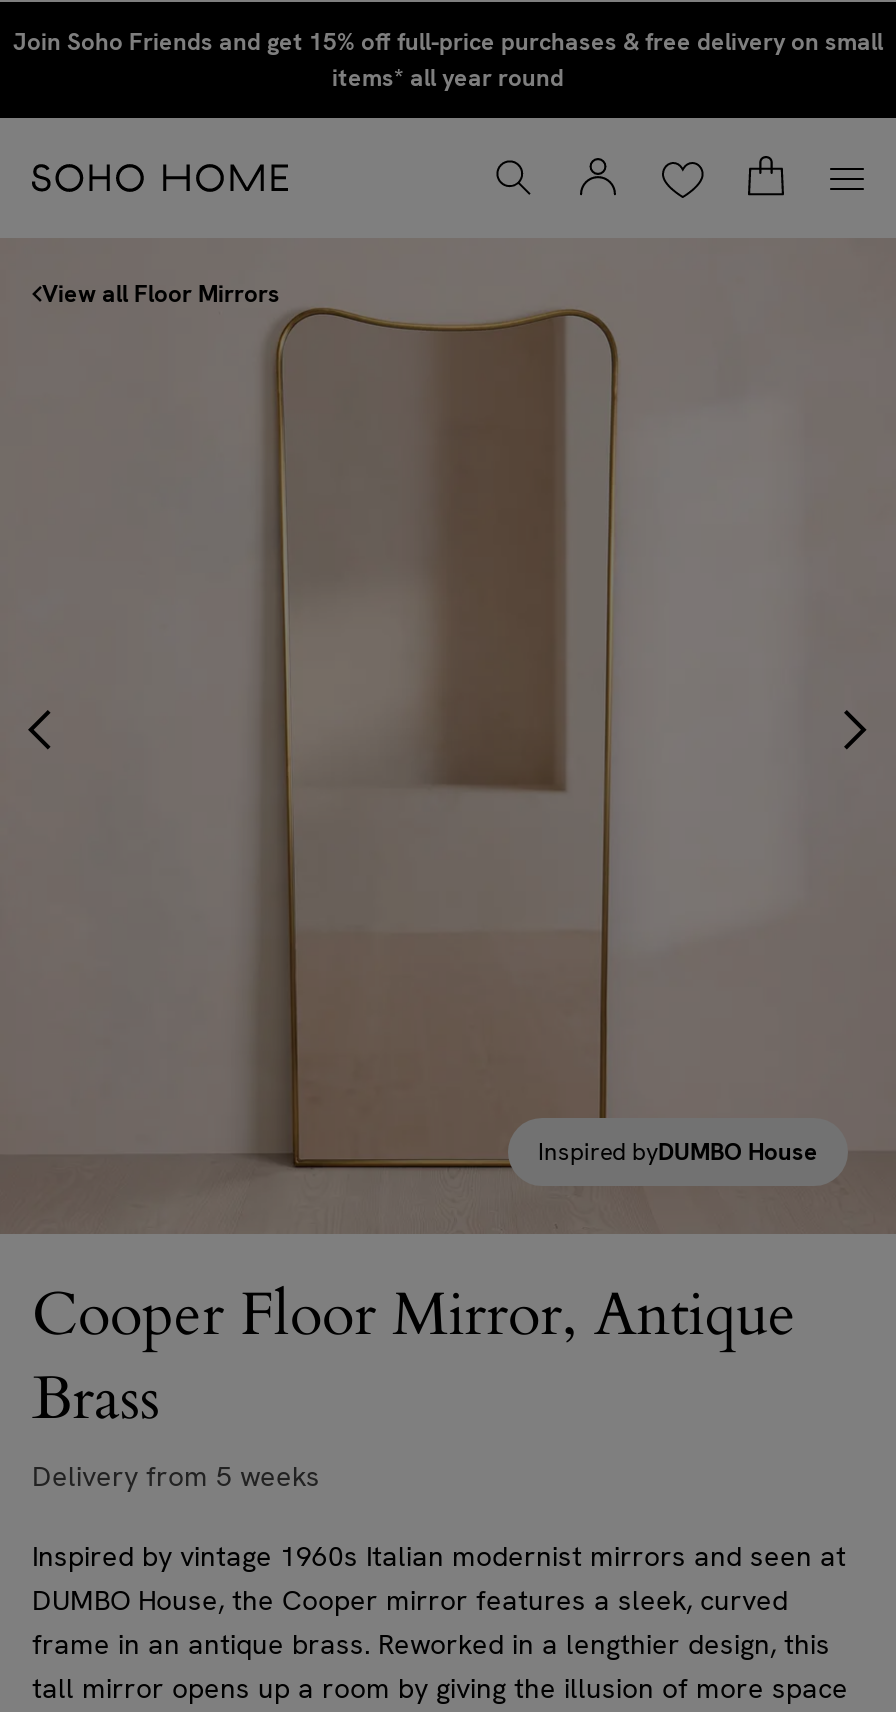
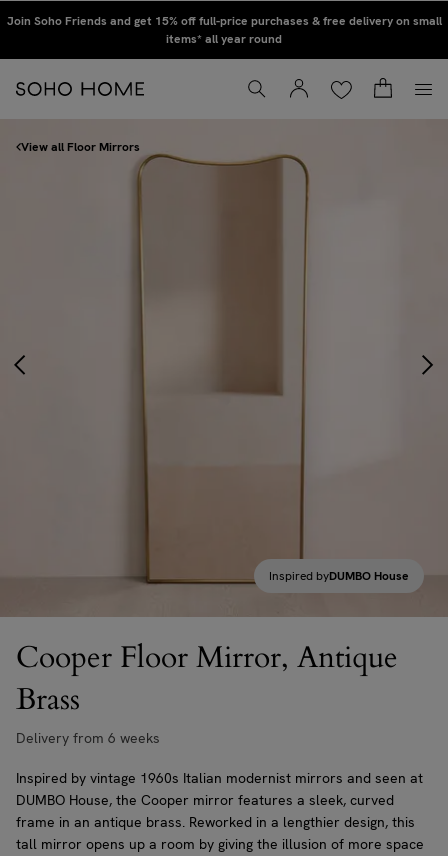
[32,1458,320,1494] Delivery from 5 weeks -> [16,729,160,747] Delivery from 6 weeks

